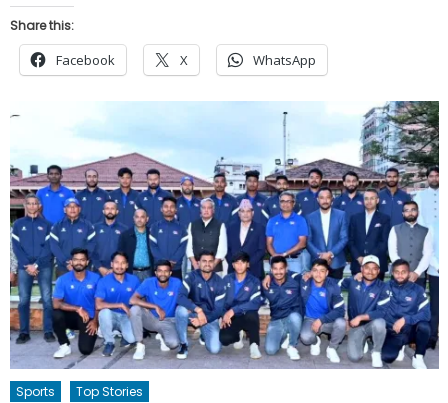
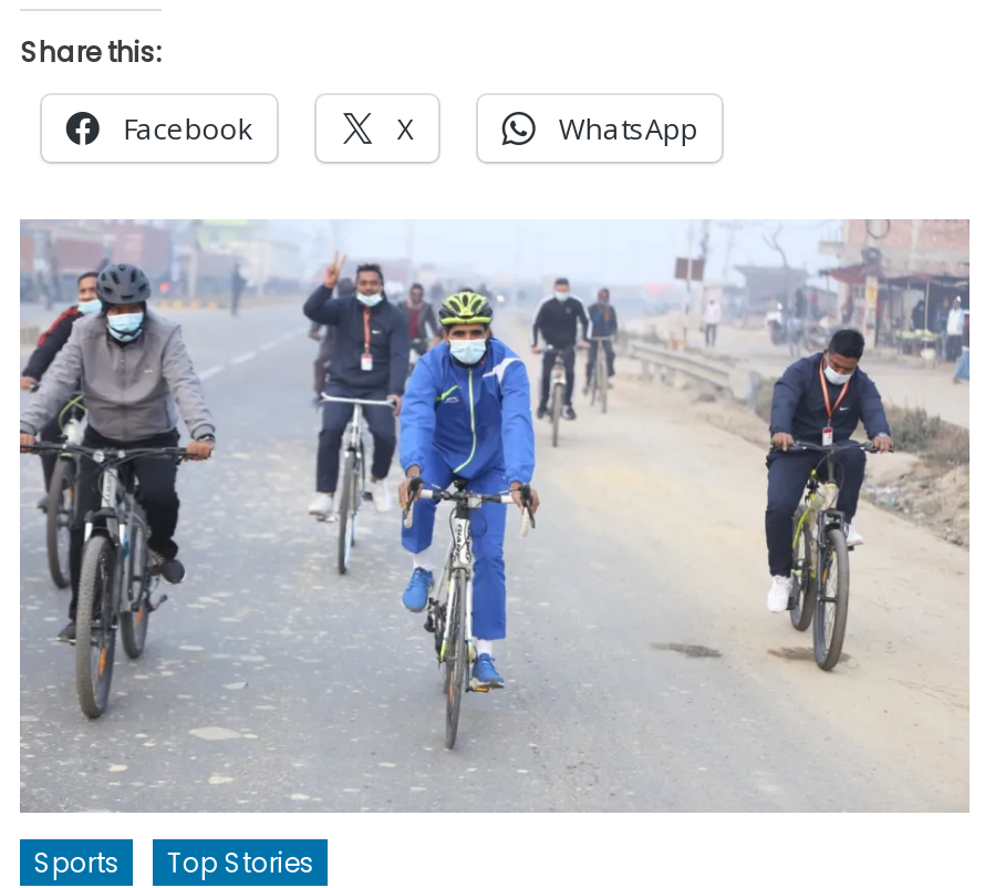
[9,101,440,369] [image] -> [18,219,972,813] [image]

